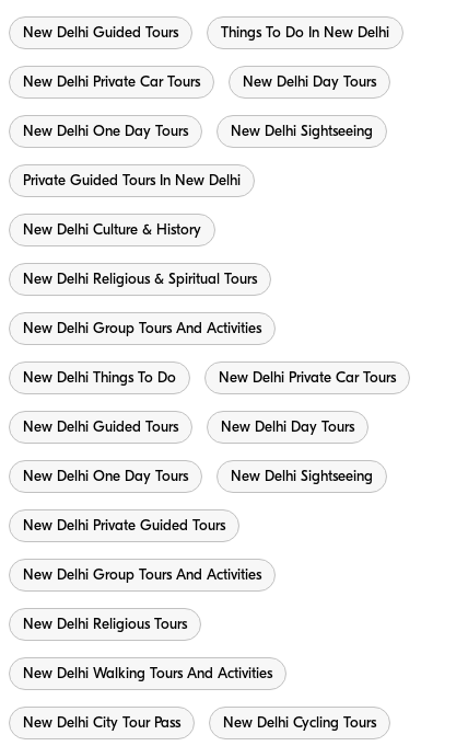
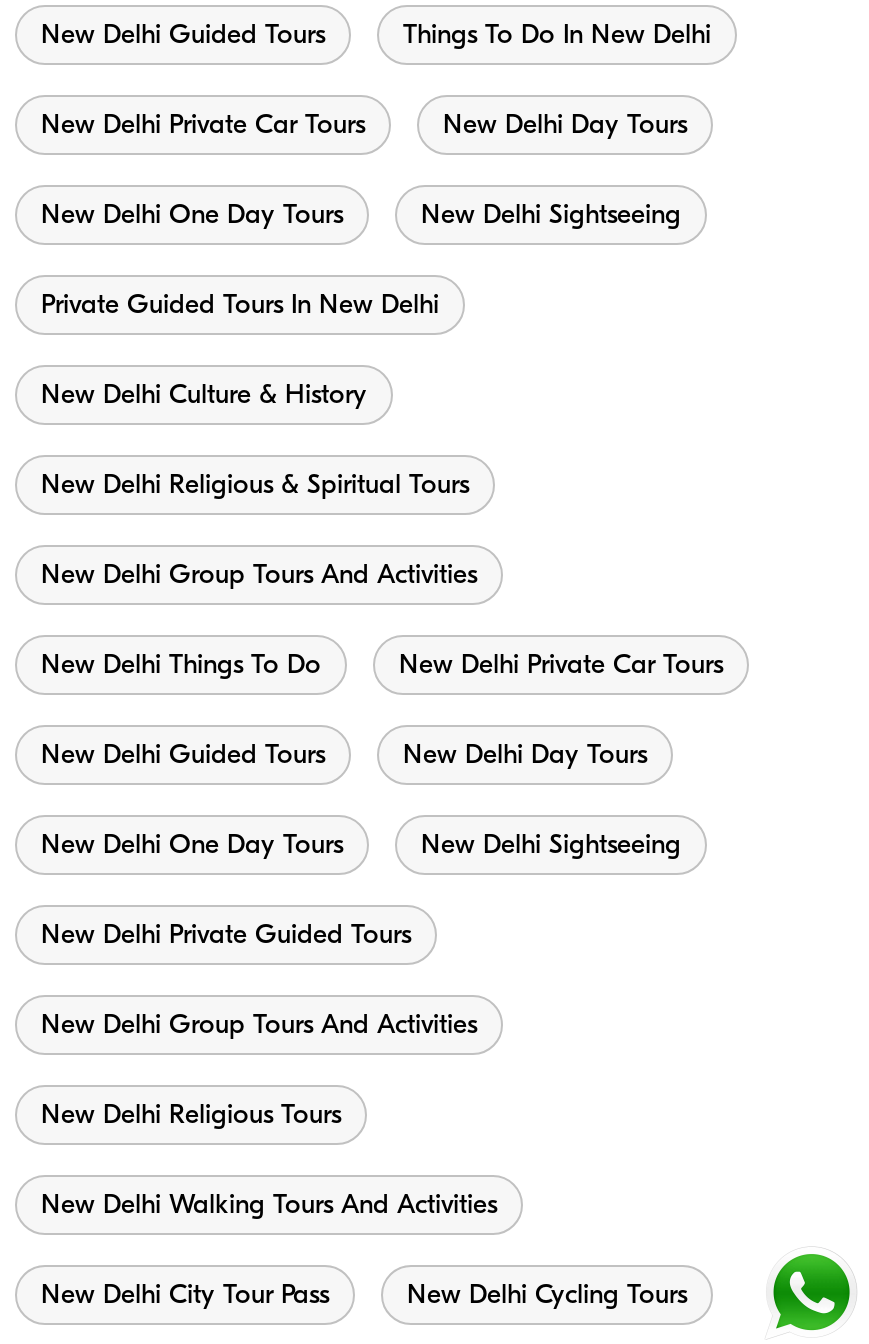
none -> [769,1251,855,1333] [image]

